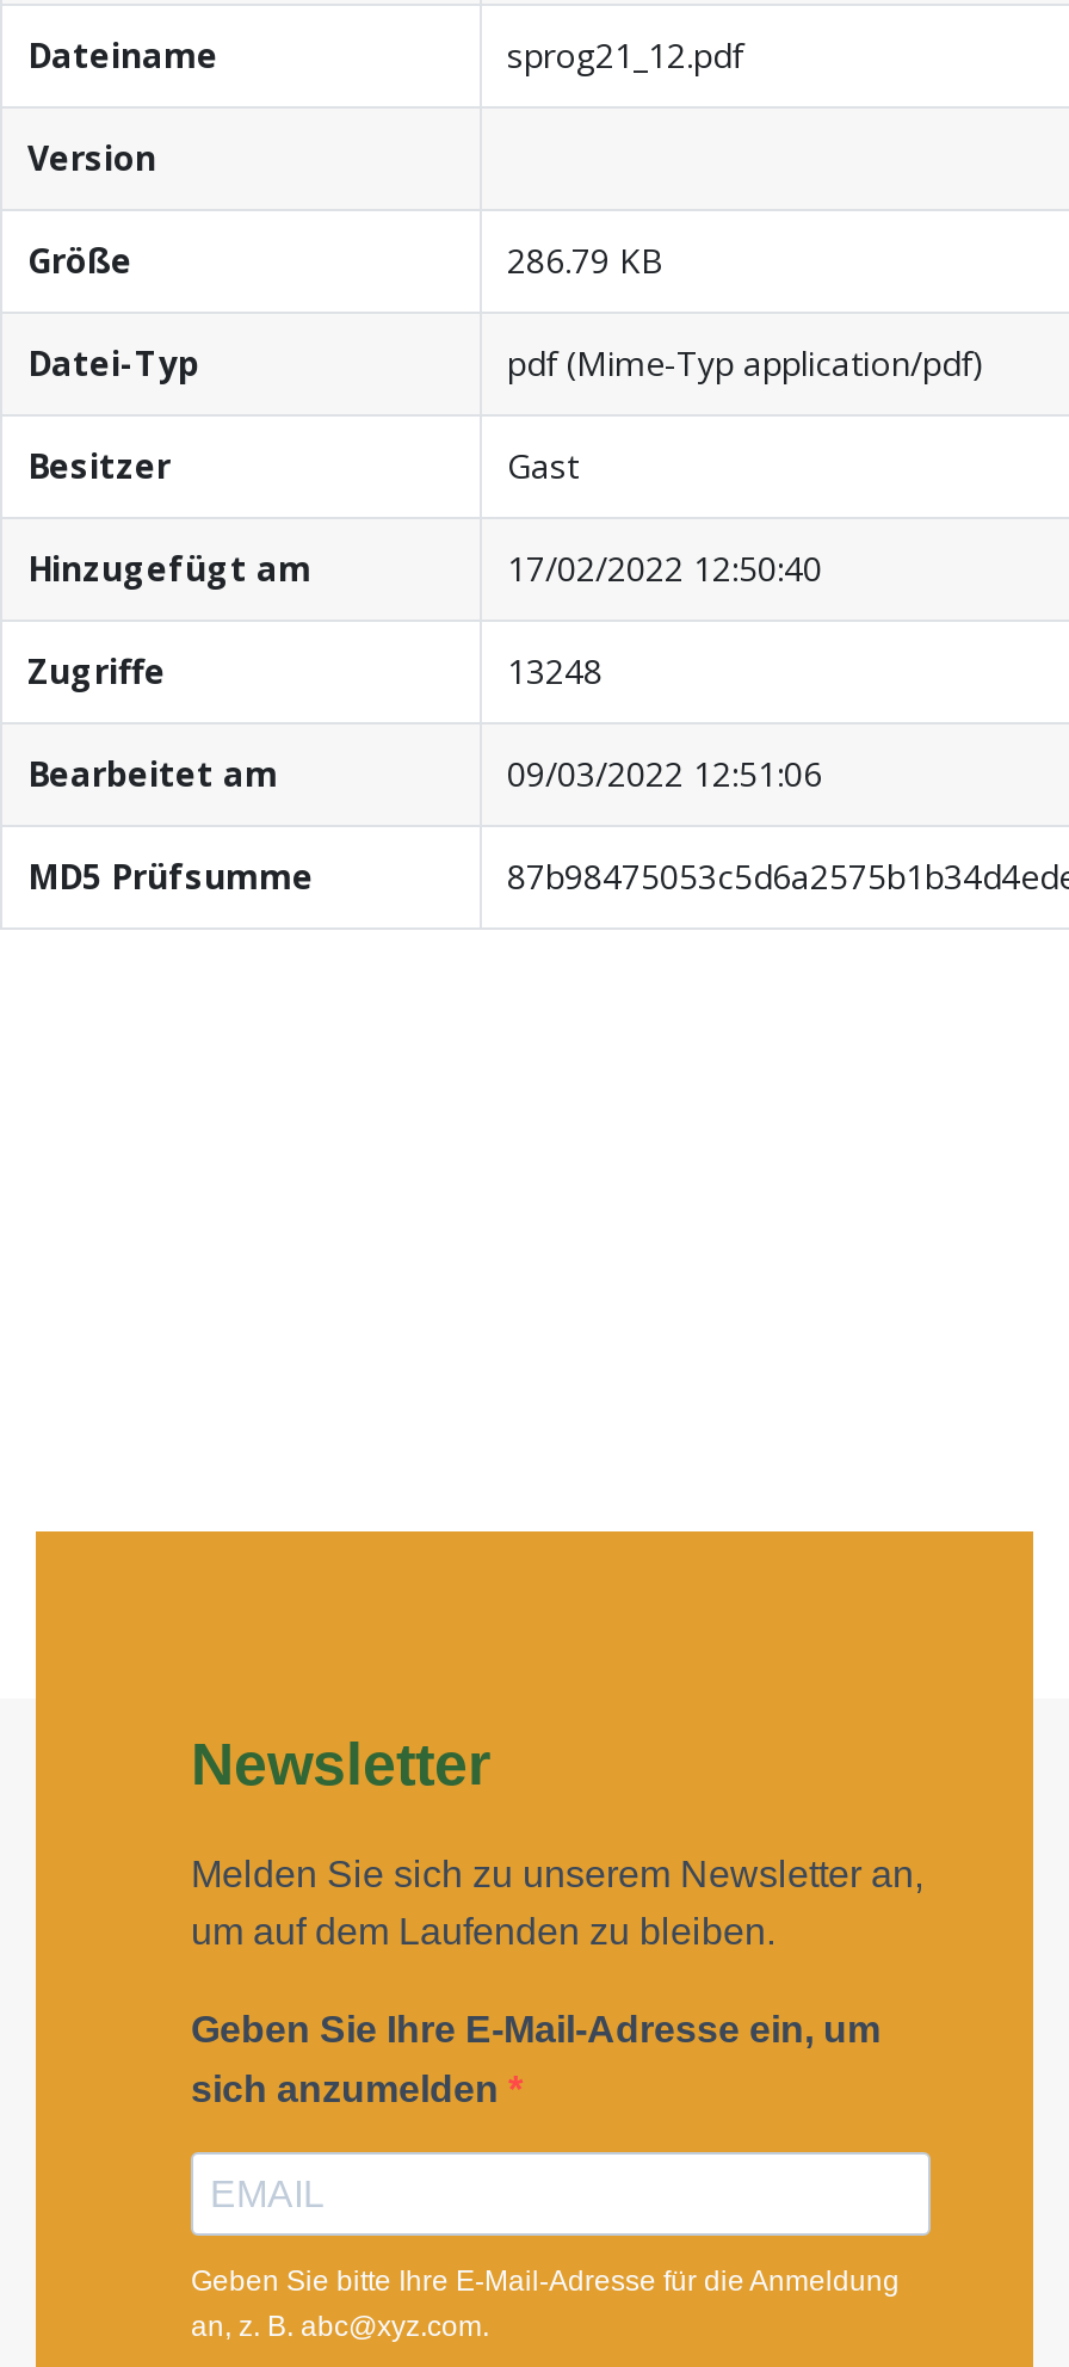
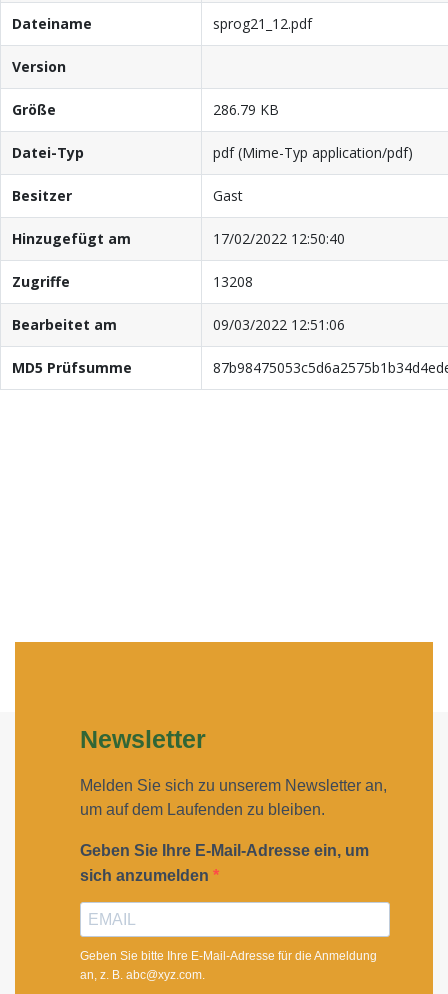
[507,647,603,692] 13248 -> [212,271,252,290] 13208

